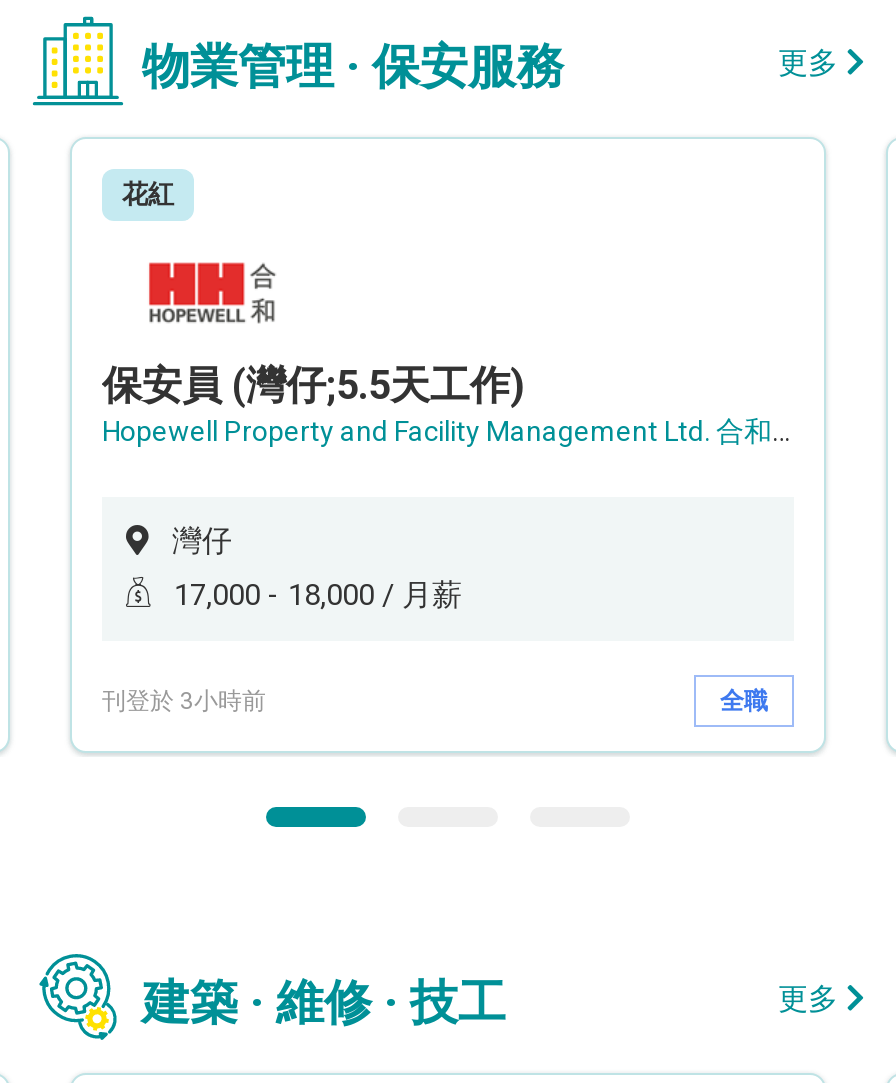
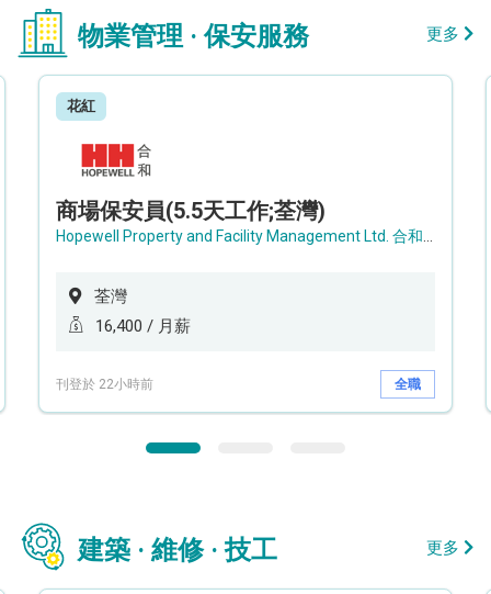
[102,361,524,409] 保安員 (灣仔;5.5天工作) -> [56,198,326,224] 商場保安員(5.5天工作;荃灣)
[172,523,232,559] 灣仔 -> [94,287,127,307] 荃灣
[174,577,462,613] 17,000 - 18,000 / 月薪 -> [95,316,191,336] 16,400 / 月薪
[102,686,266,714] 刊登於 3小時前 -> [56,376,153,391] 刊登於 22小時前

